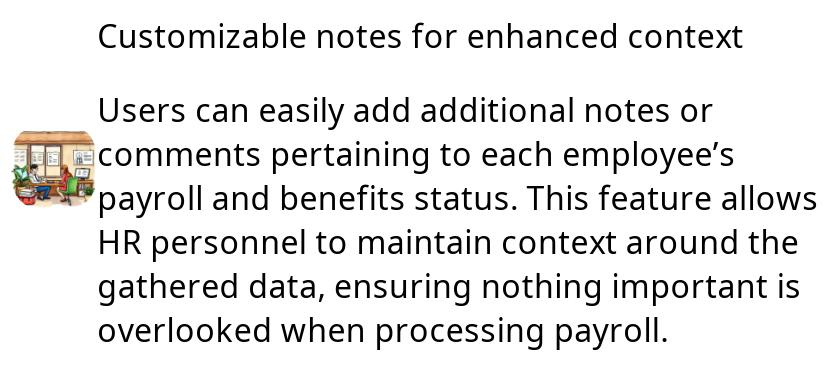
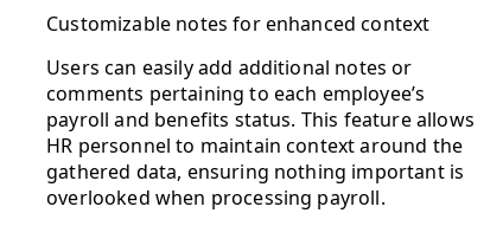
[11,128,91,208] [image] -> none

